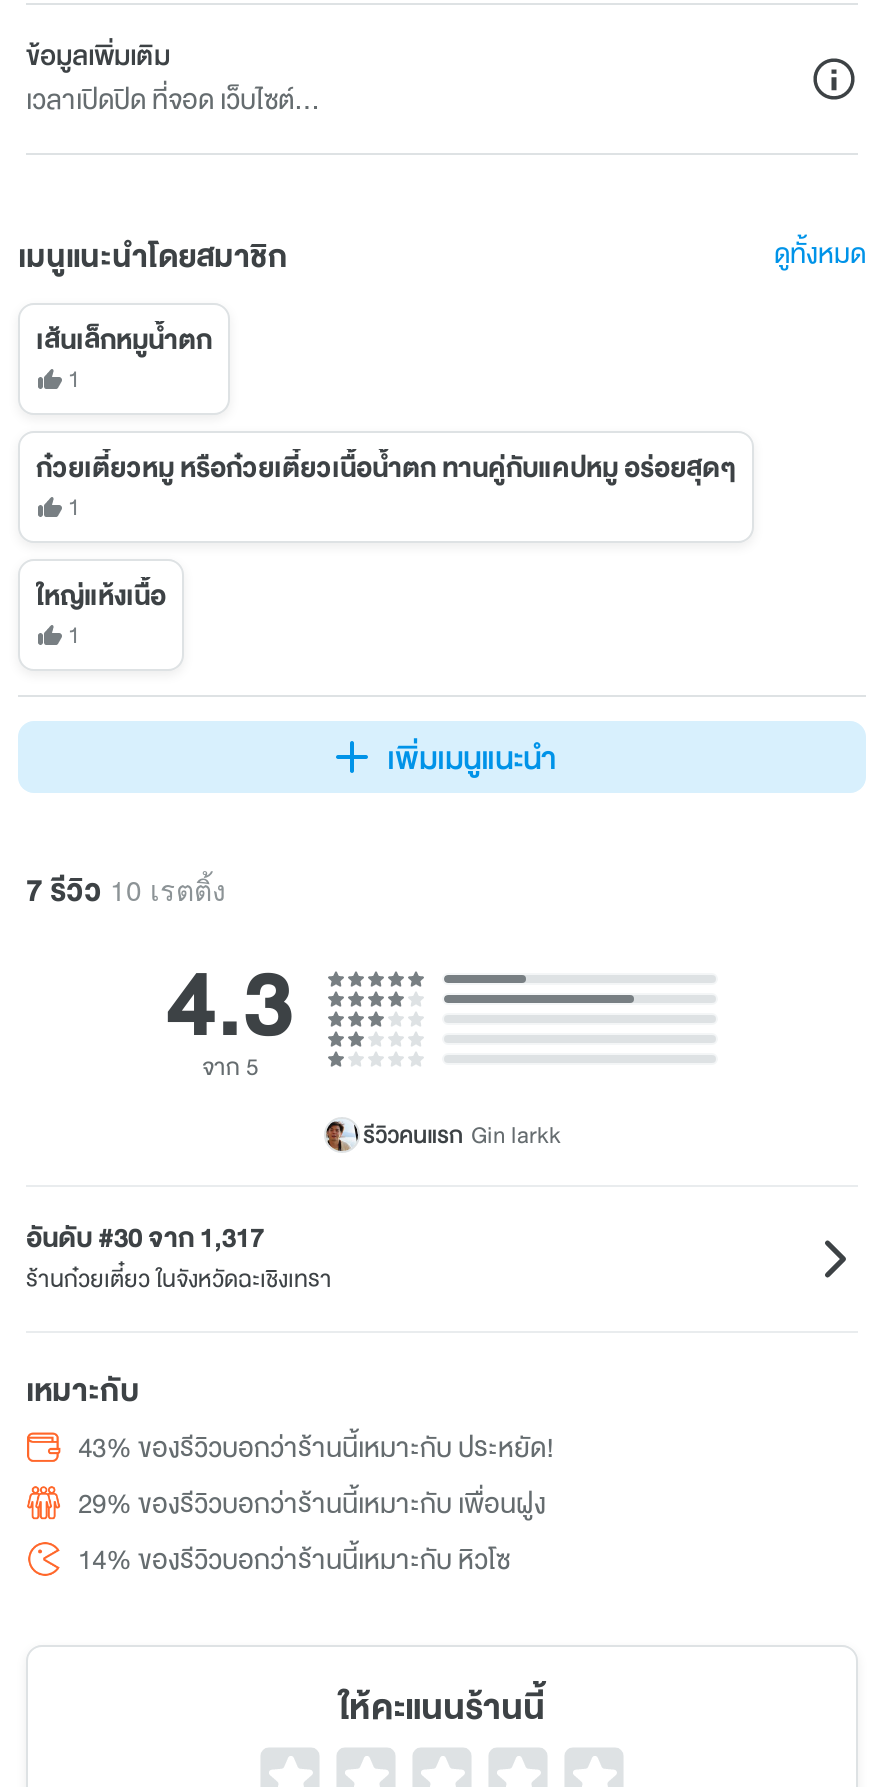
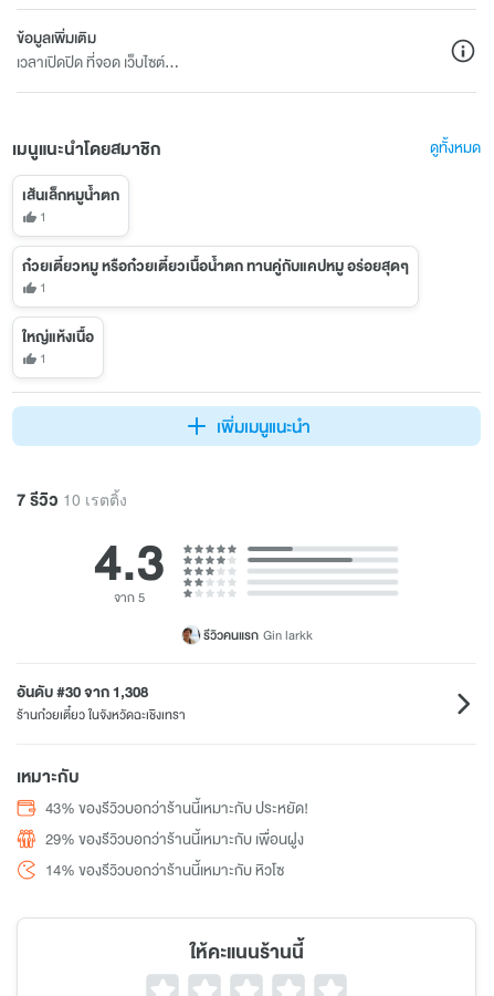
[26,1217,264,1259] อันดับ #30 จาก 1,317 -> [17,681,148,704] อันดับ #30 จาก 1,308

